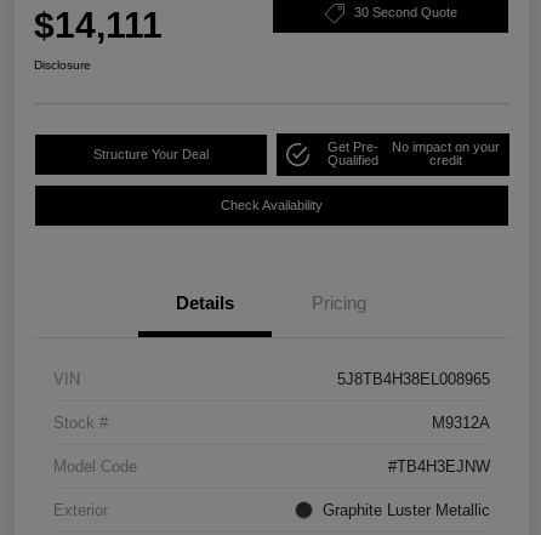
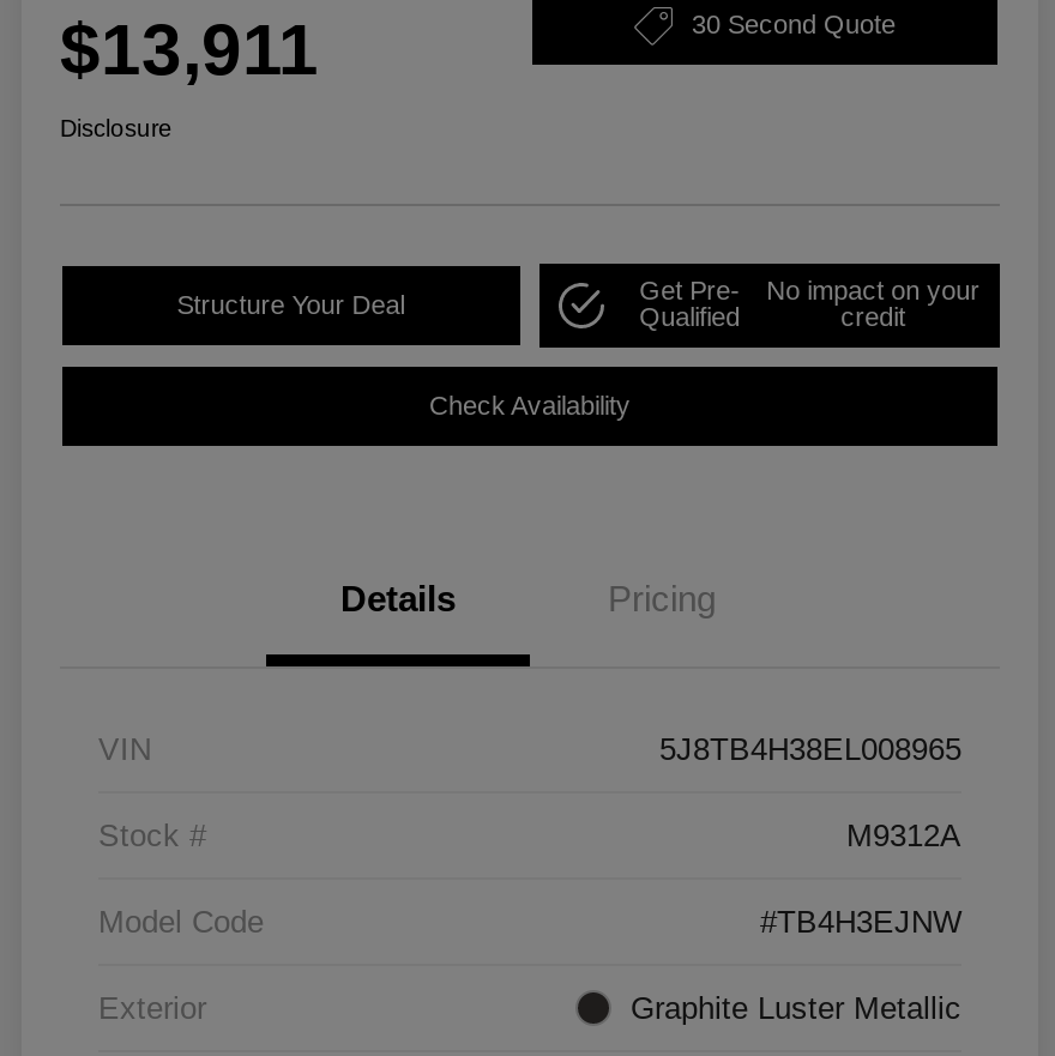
[34,5,163,45] $14,111 -> [60,9,319,88] $13,911

